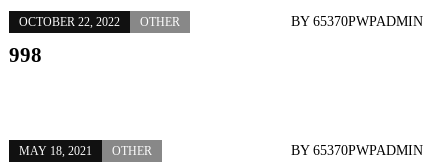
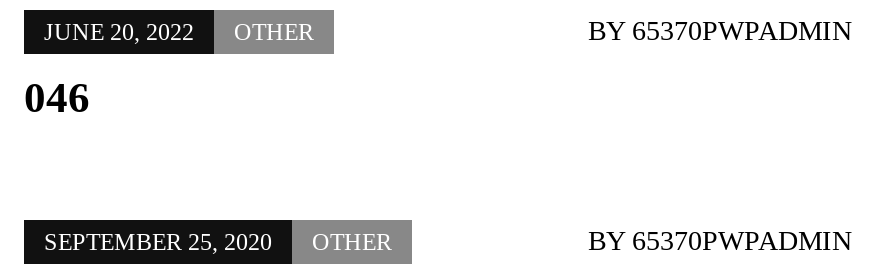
[19,14,180,28] OCTOBER 22, 2022 OTHER -> [44,17,314,45] JUNE 20, 2022 OTHER
[9,42,42,66] 998 -> [24,73,90,121] 046
[19,143,152,157] MAY 18, 2021 OTHER -> [44,227,392,255] SEPTEMBER 25, 2020 OTHER

